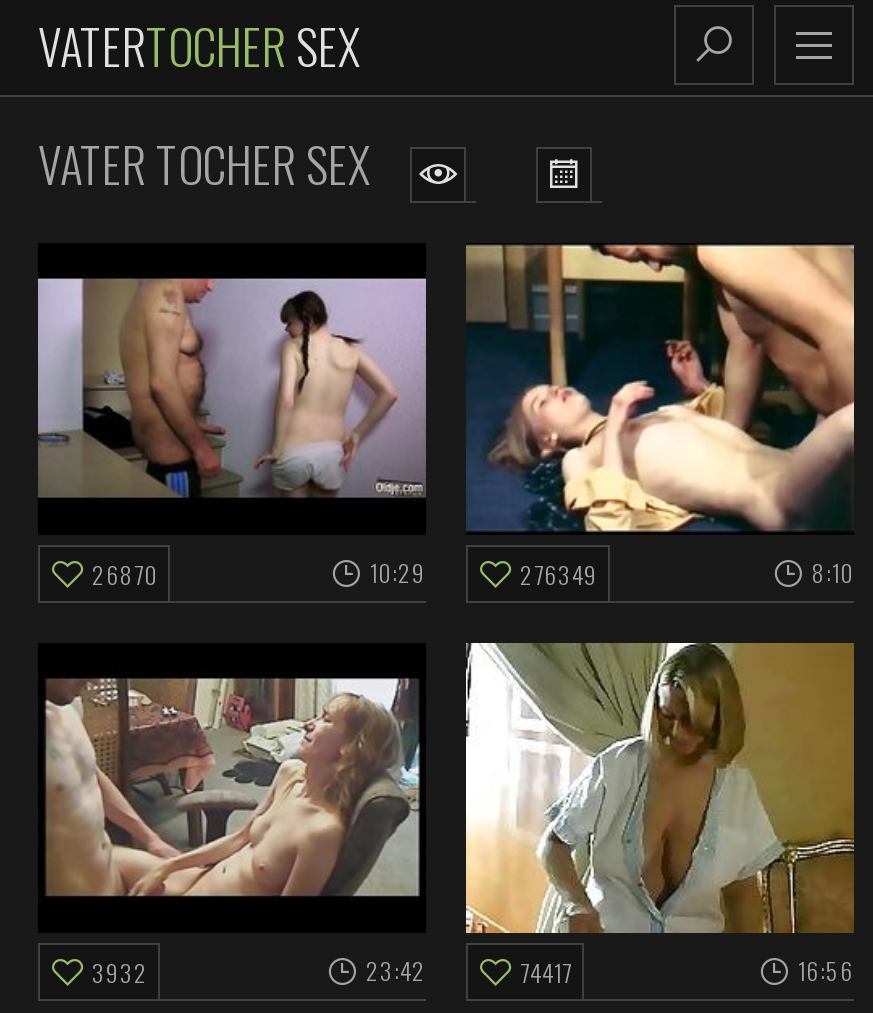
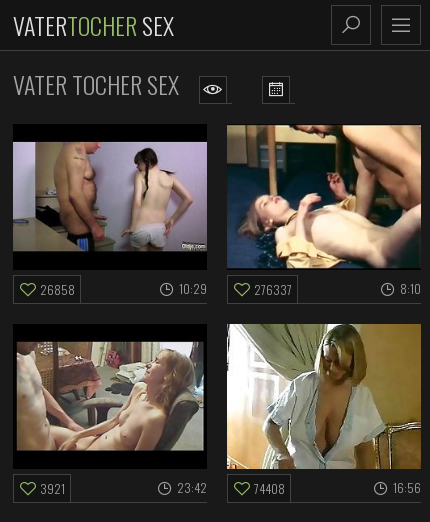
[92,556,158,590] 26870 -> [40,280,75,297] 26858
[520,556,598,590] 276349 -> [254,280,292,297] 276337
[92,955,148,989] 3932 -> [40,480,65,497] 3921
[520,955,572,989] 74417 -> [254,480,285,497] 74408

